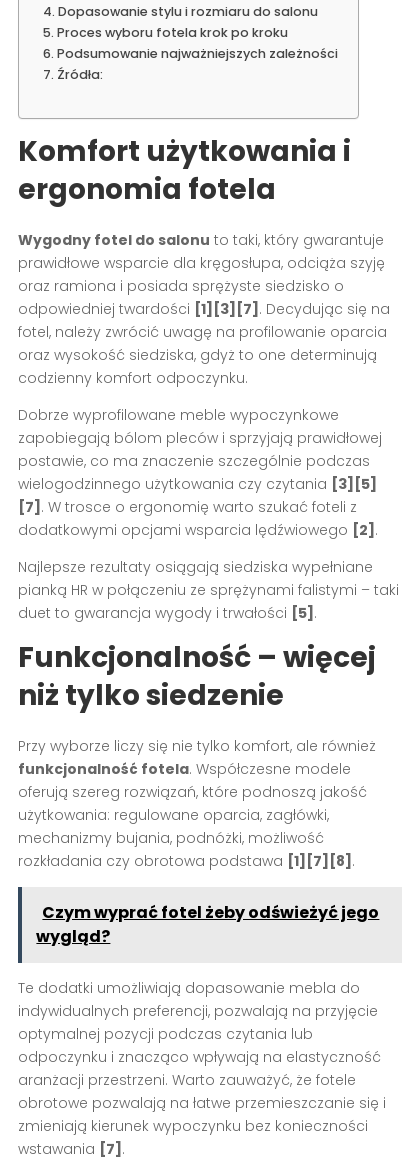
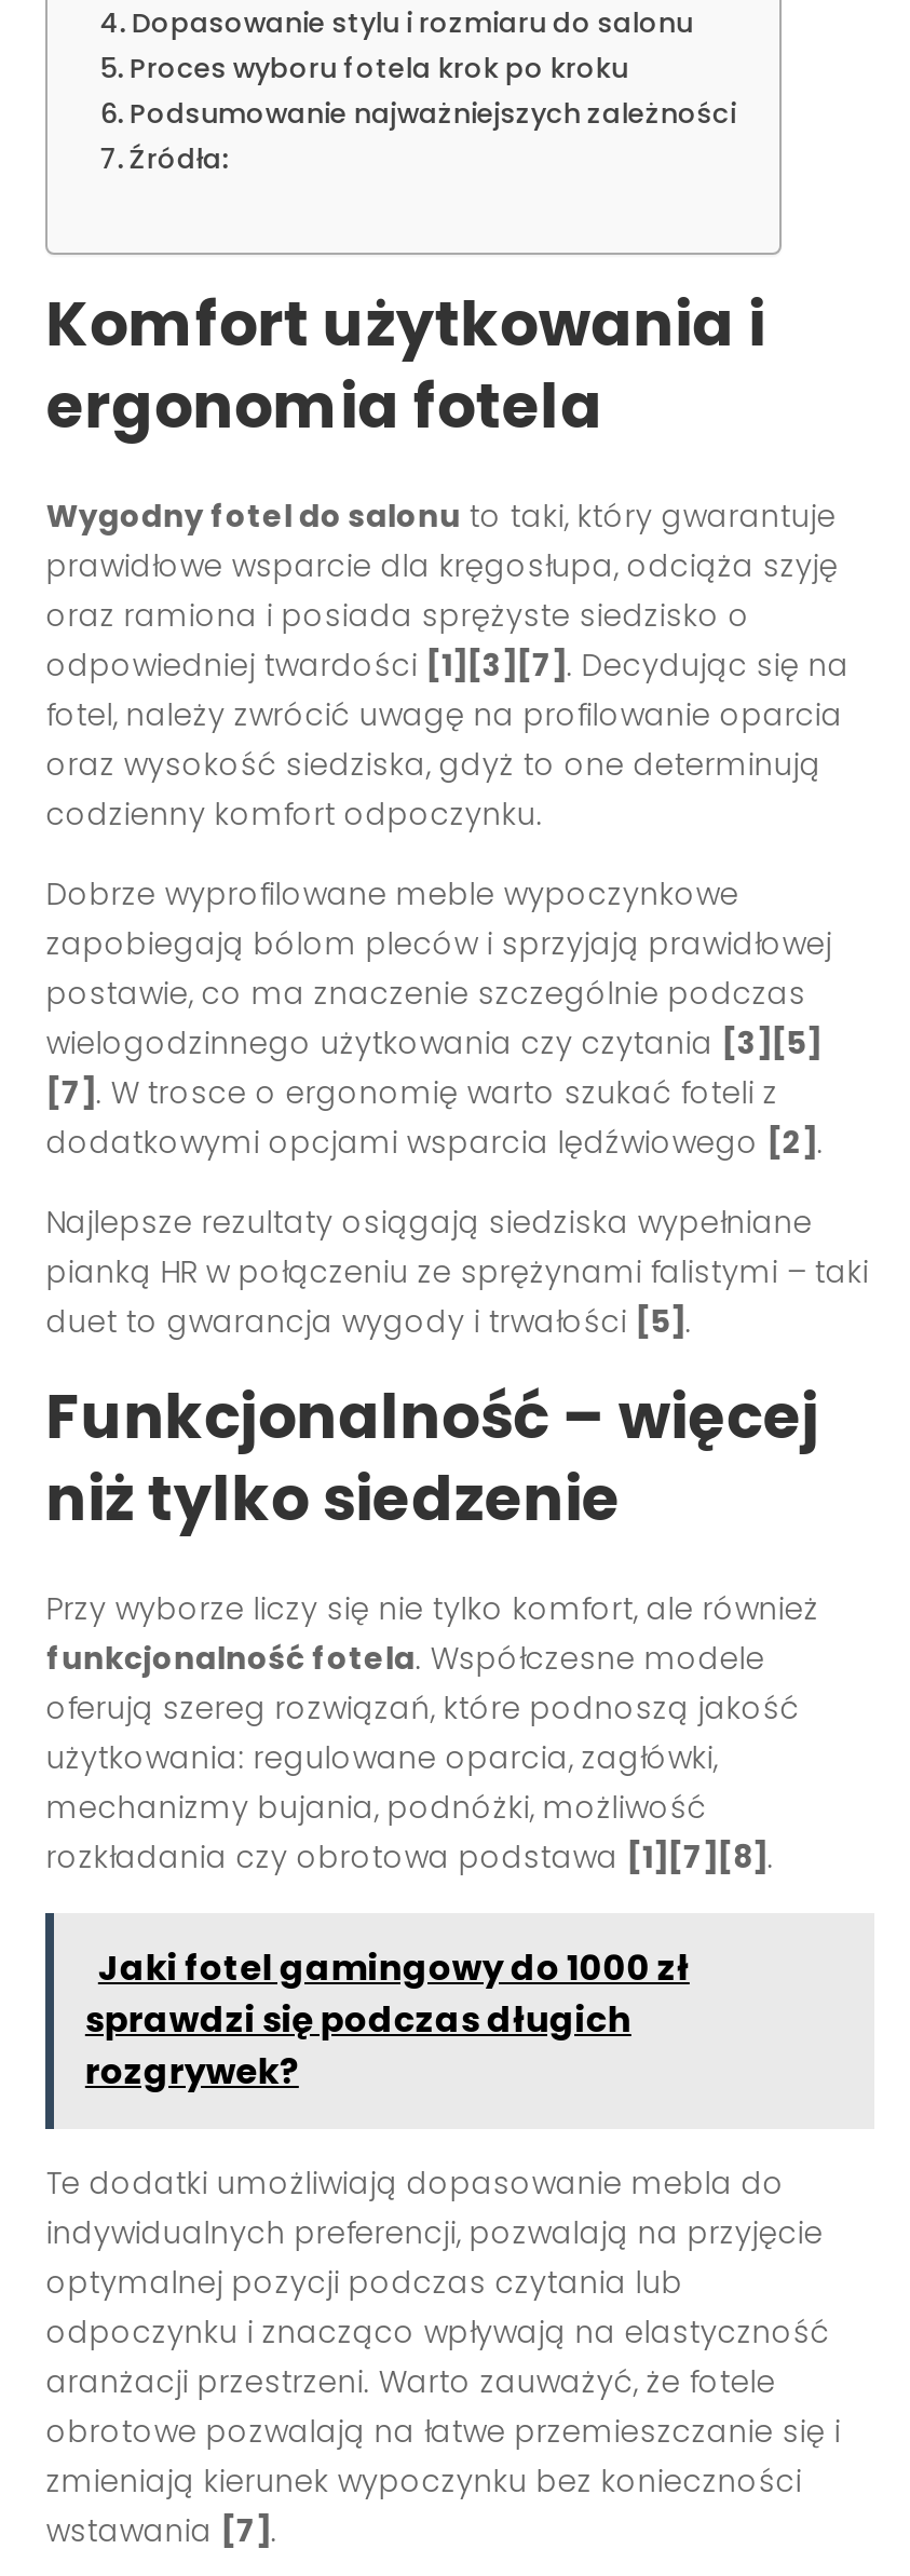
[36,901,379,948] Czym wyprać fotel żeby odświeżyć jego | wygląd? -> [85,1945,690,2098] Jaki fotel gamingowy do 1000 zł | sprawdzi się podczas długich | rozgrywek?

